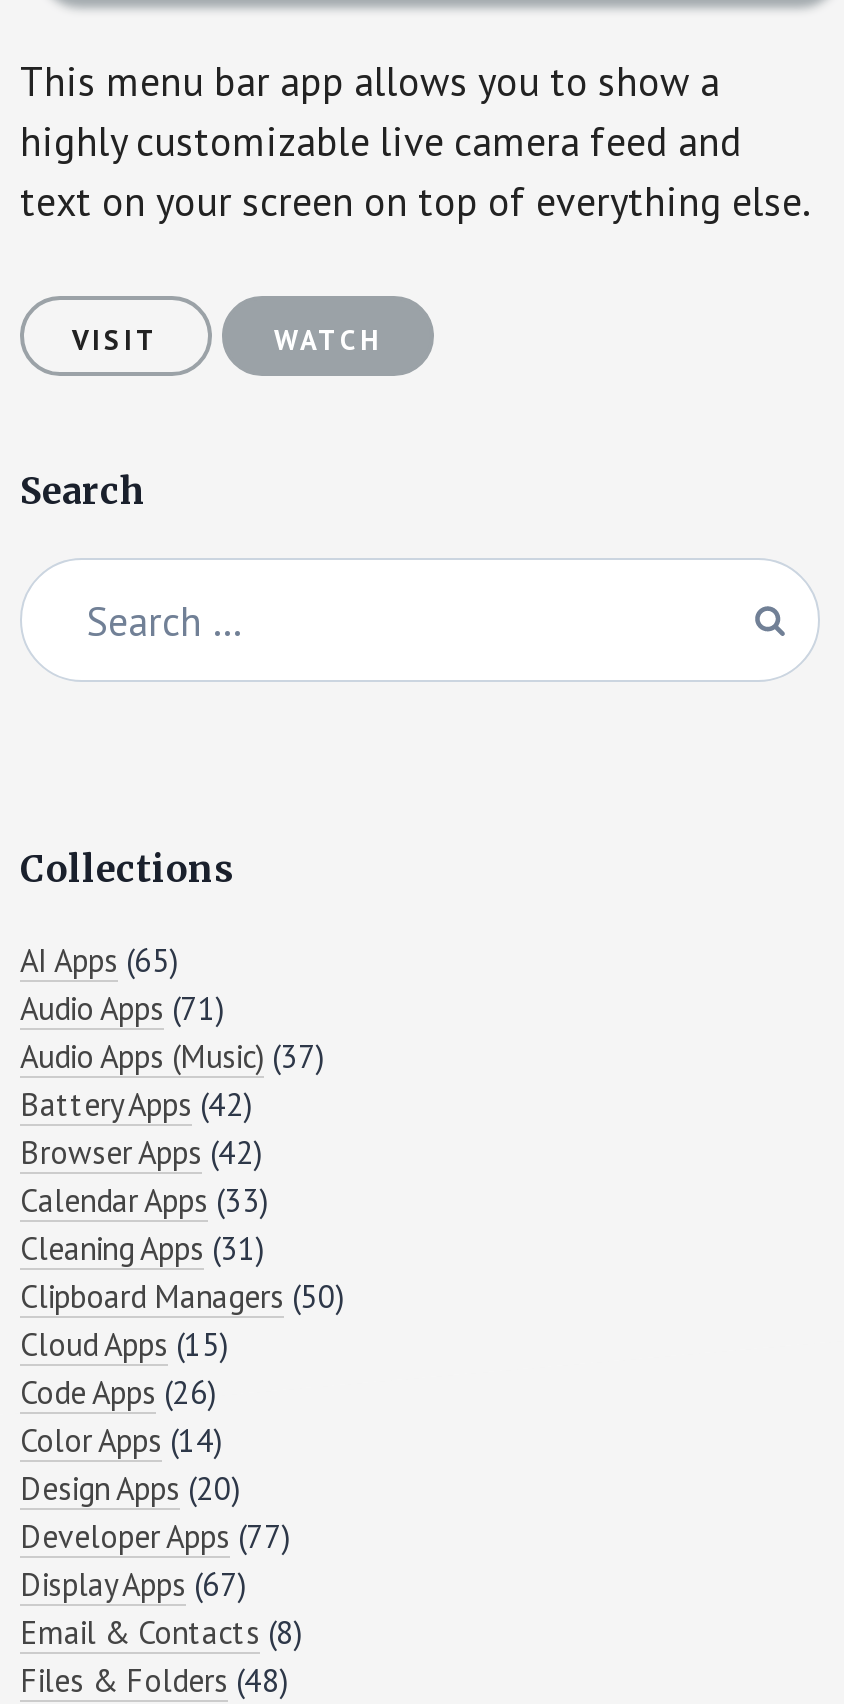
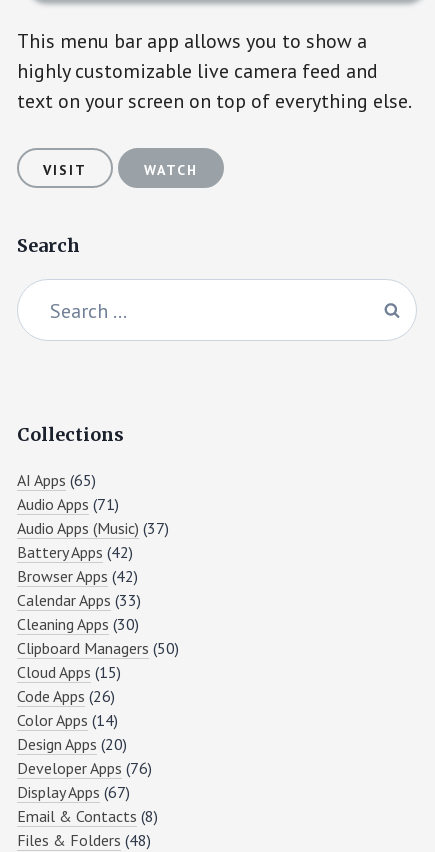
[20,1228,264,1268] Cleaning Apps (31) -> [17,614,139,634] Cleaning Apps (30)
[20,1516,290,1556] Developer Apps (77) -> [17,758,152,778] Developer Apps (76)

